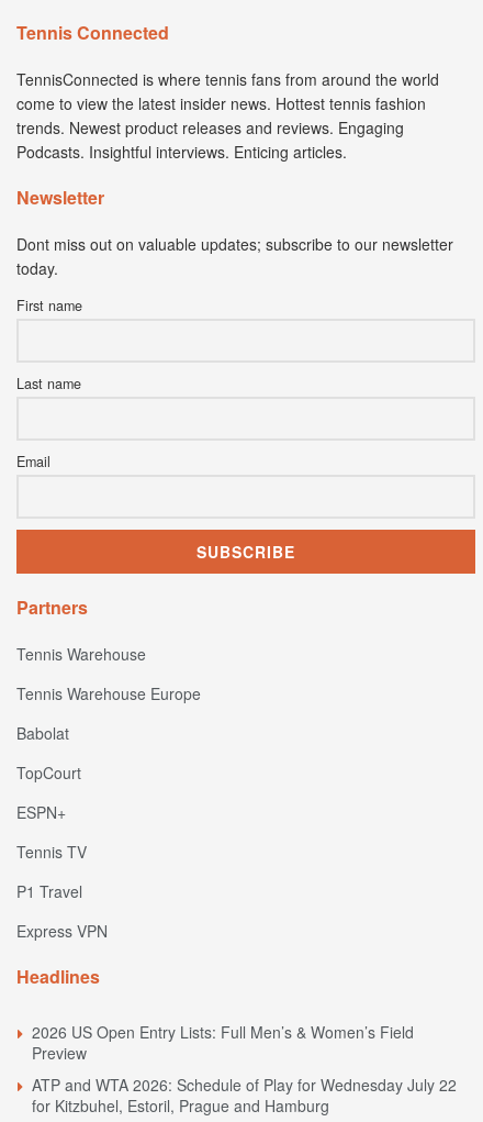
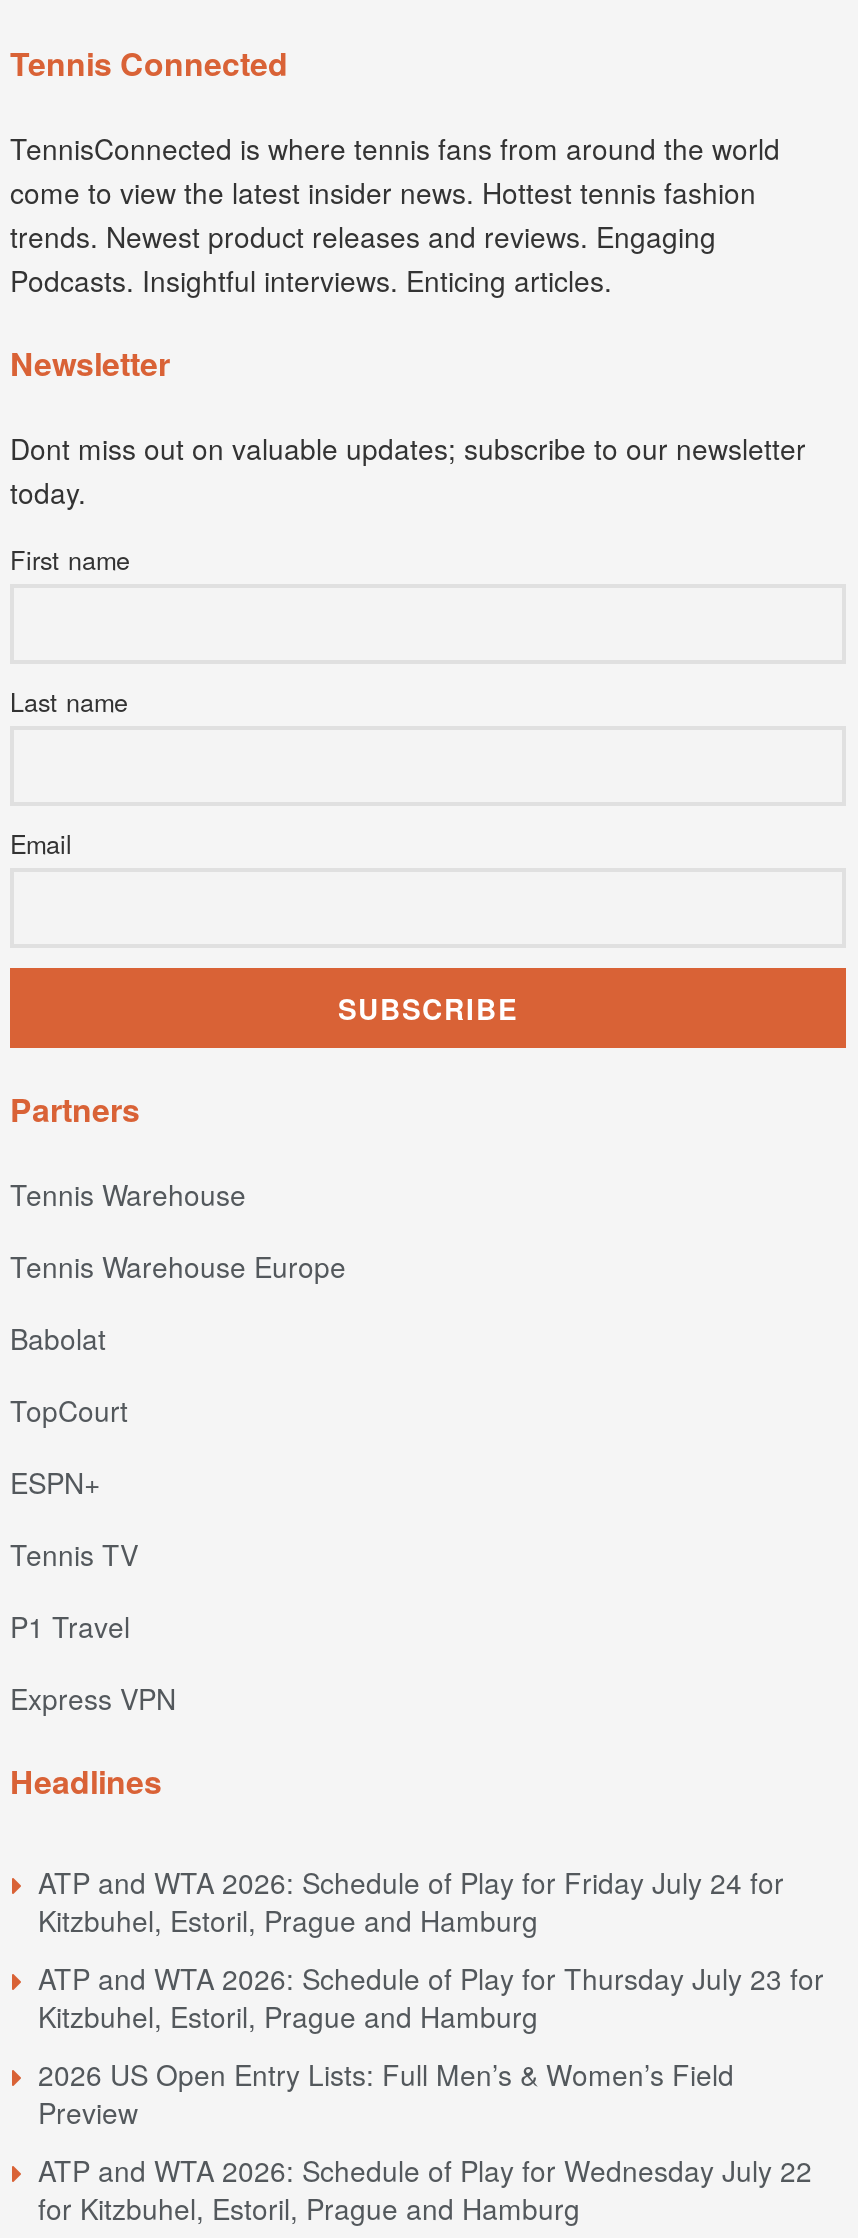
none -> [38,1862,824,2036] ATP and WTA 2026: Schedule of Play for Friday July 24 for | Kitzbuhel, Estoril, Prague and Hamburg | ATP and WTA 2026: Schedule of Play for Thursday July 23 for | Kitzbuhel, Estoril, Prague and Hamburg

